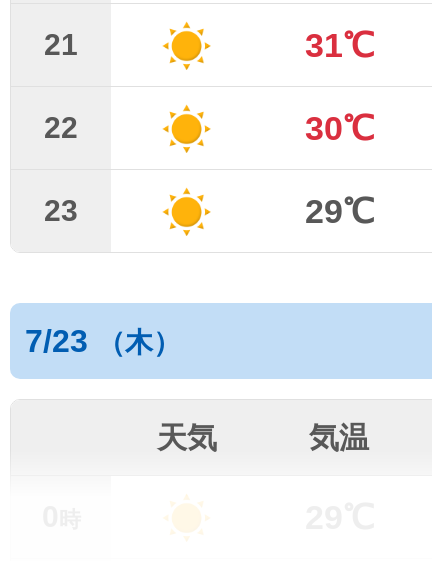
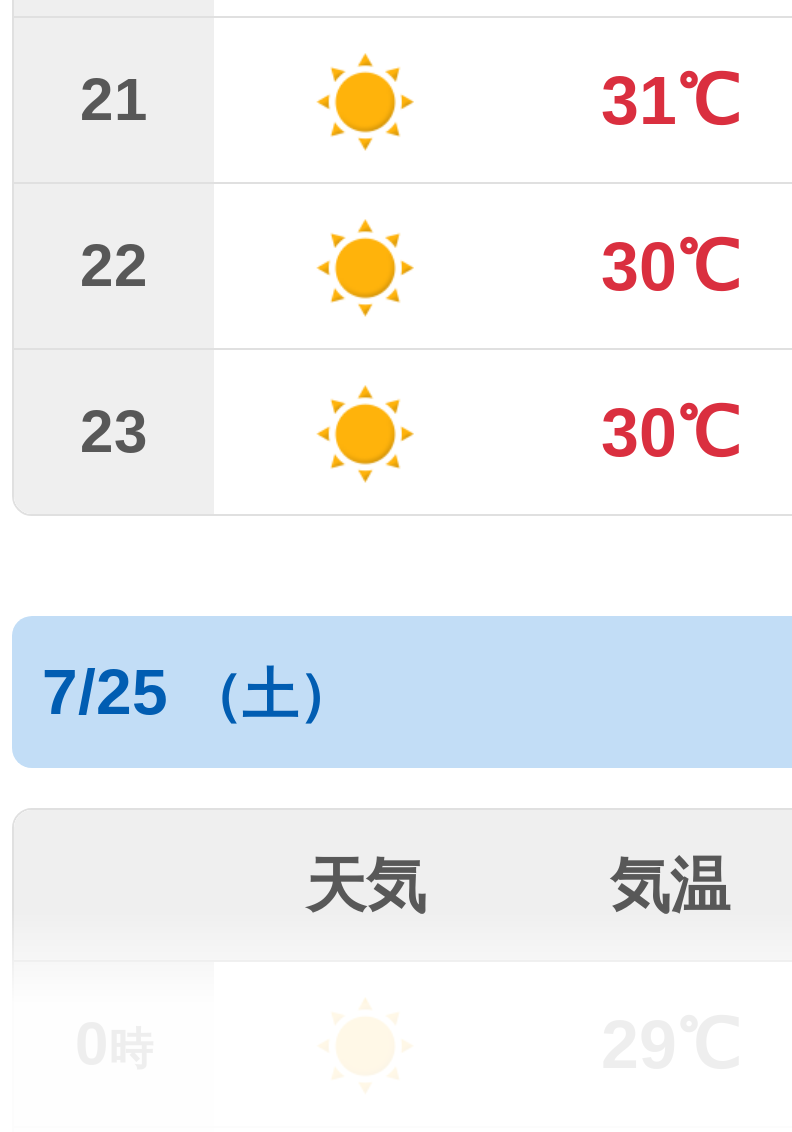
[304,192,373,230] 29℃ -> [601,394,739,470] 30℃
[25,323,181,359] 7/23（木） -> [42,656,354,728] 7/25（土）

